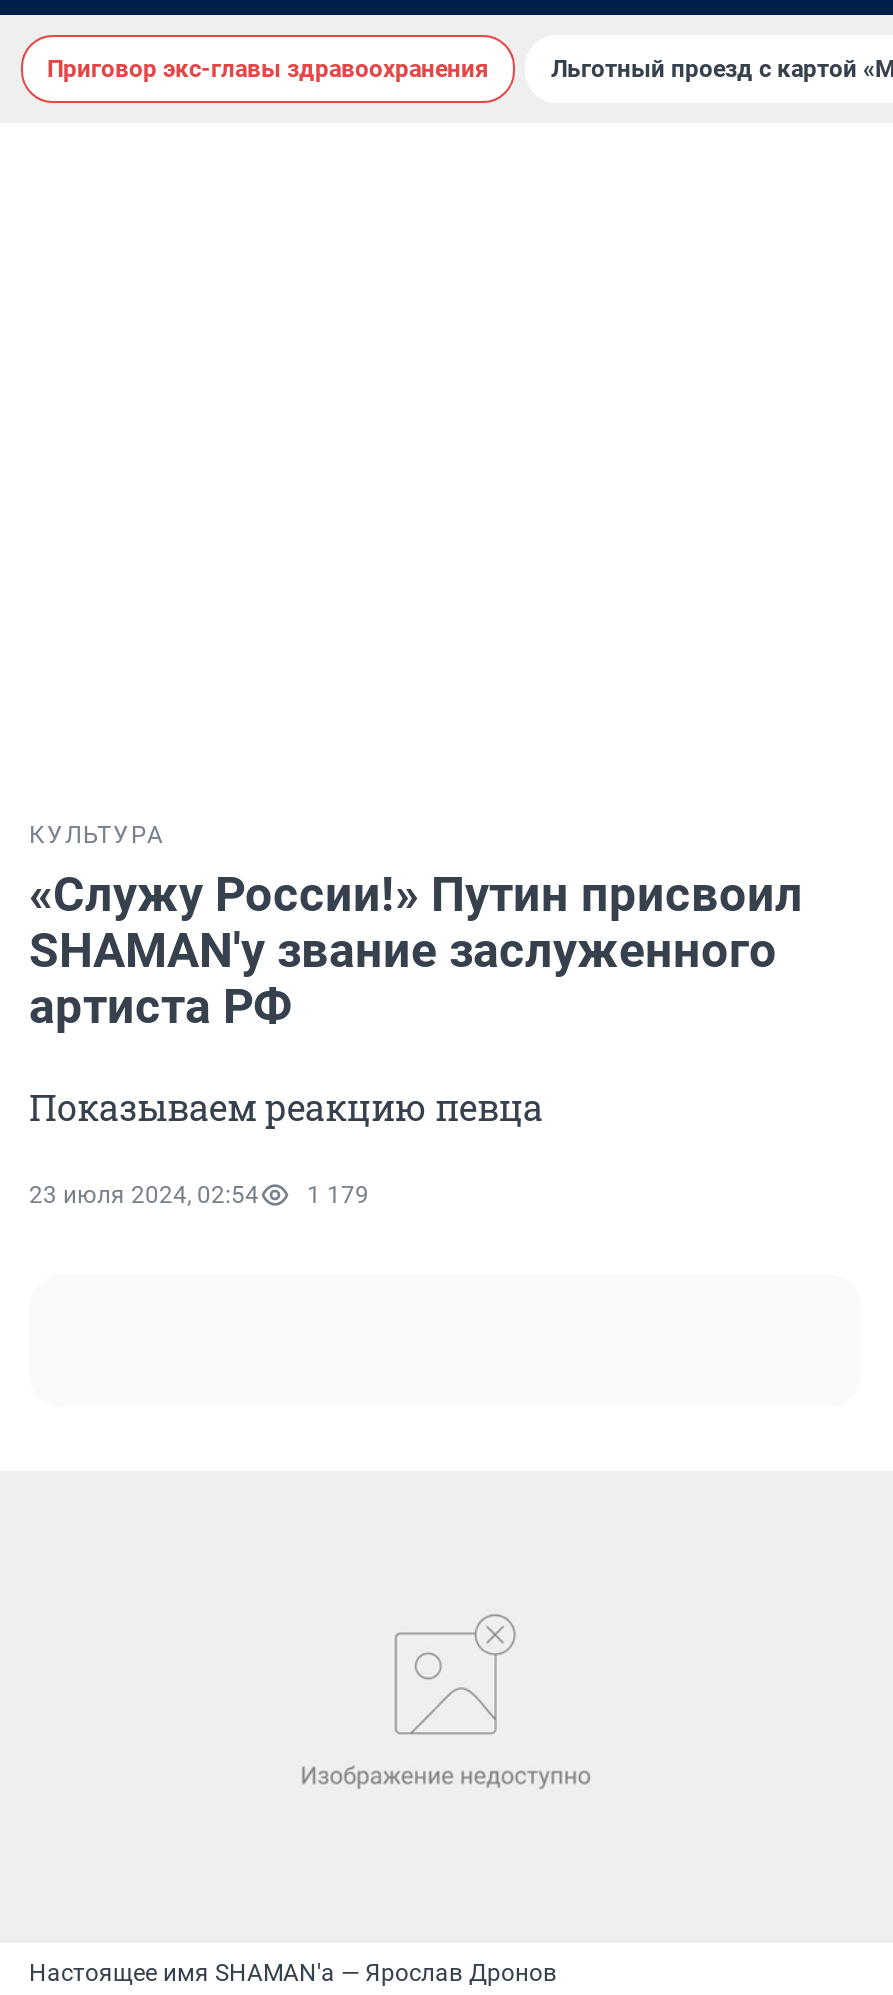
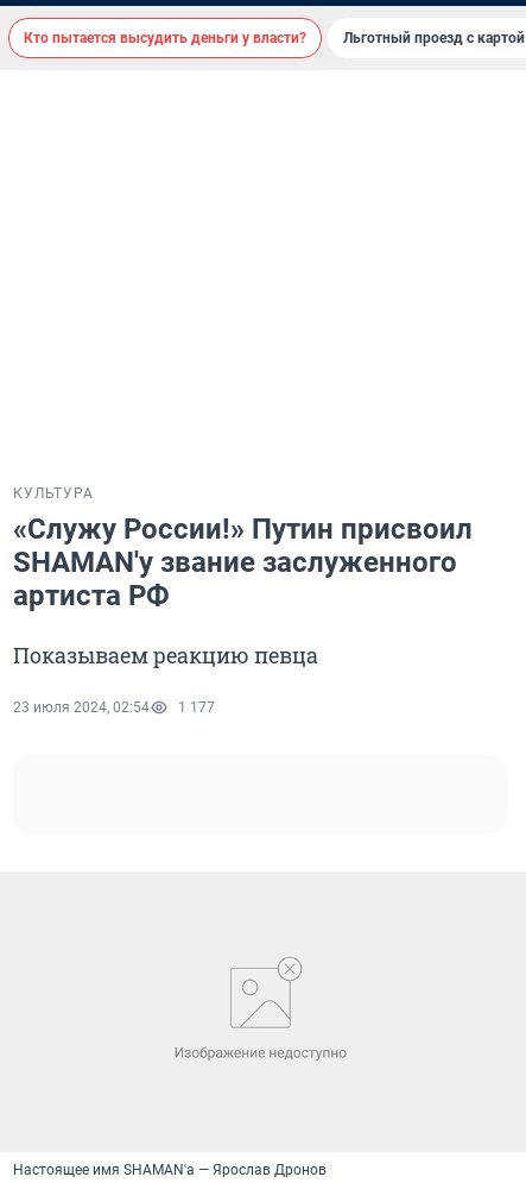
[47,55,489,83] Приговор экс-главы здравоохранения -> [24,30,306,46] Кто пытается высудить деньги у власти?
[29,1181,369,1209] 23 июля 2024, 02:54 1 179 -> [13,699,215,716] 23 июля 2024, 02:54 1 177

